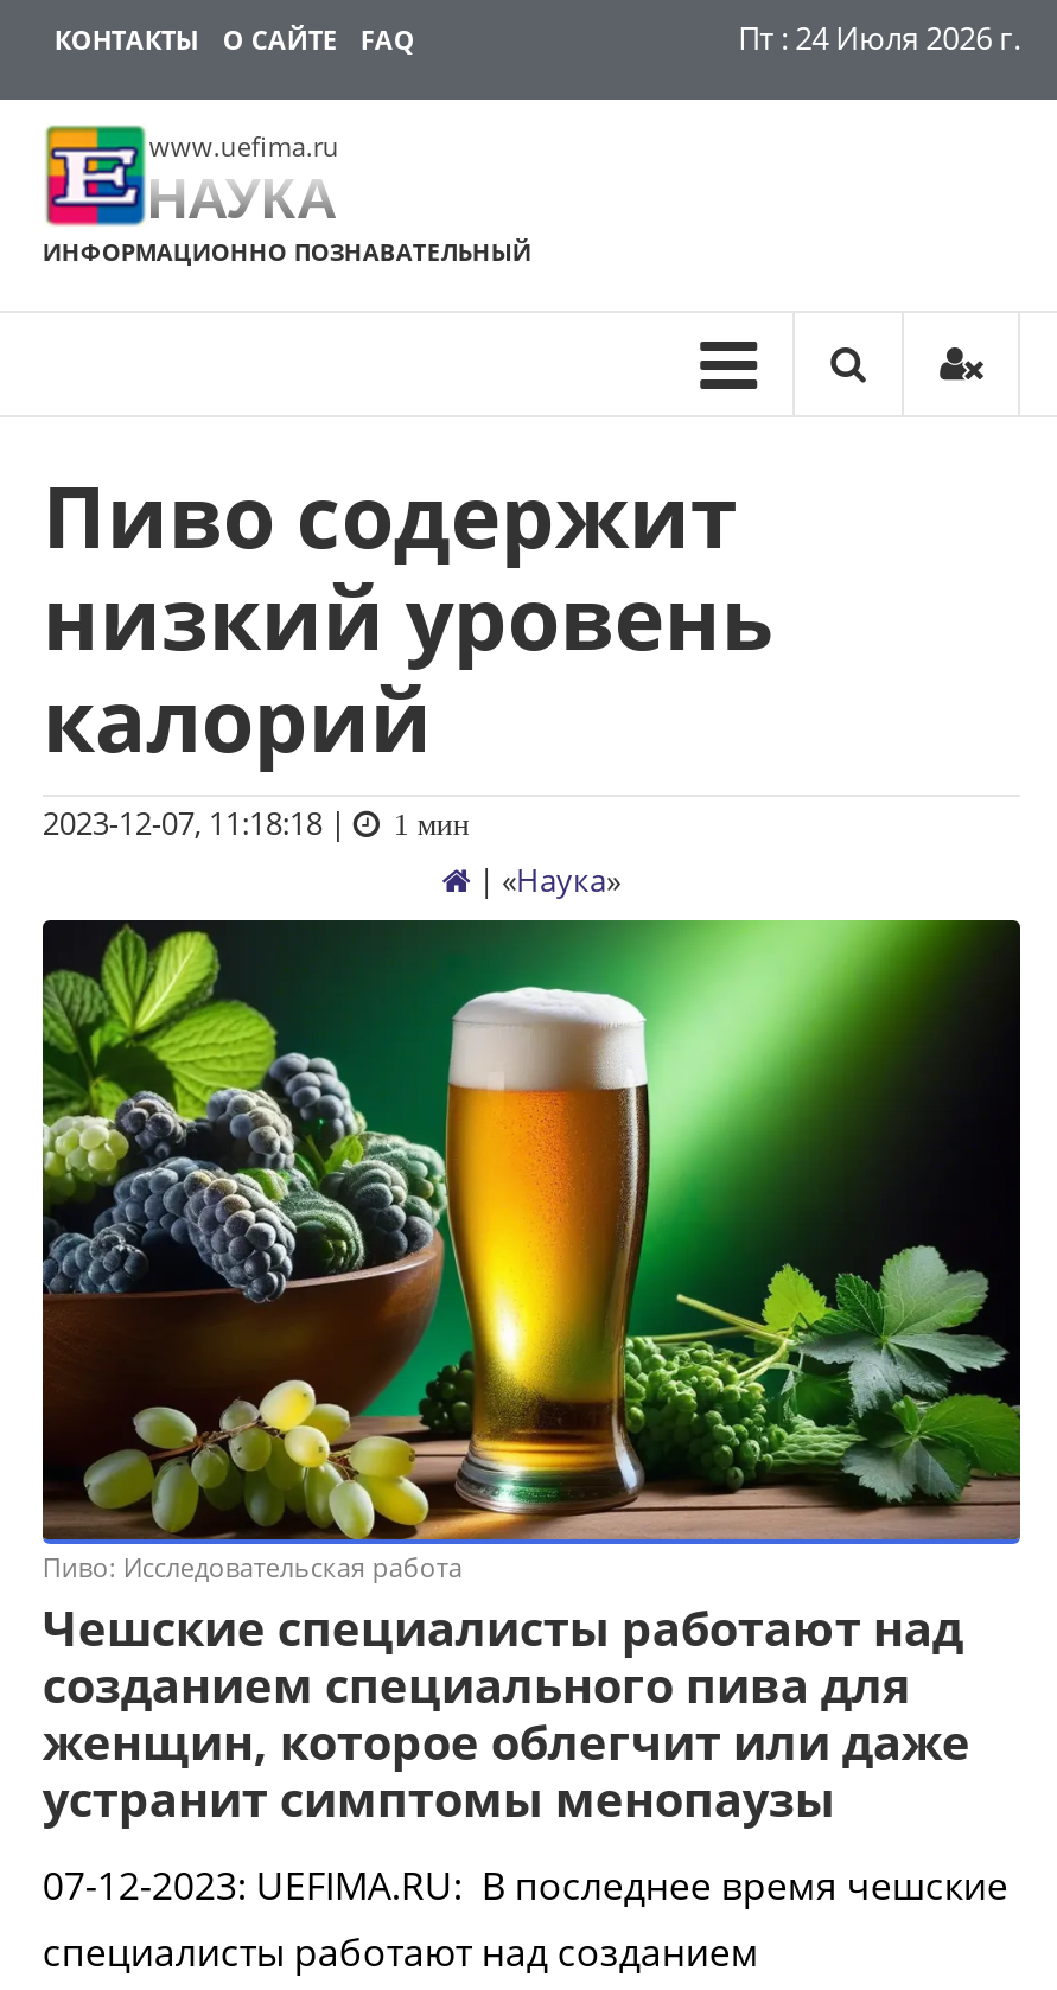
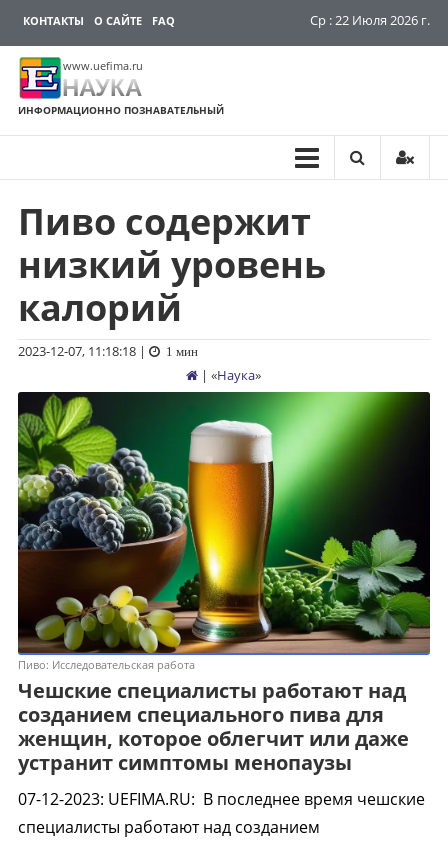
[738,17,1020,59] Пт : 24 Июля 2026 г. -> [310,11,430,29] Ср : 22 Июля 2026 г.

